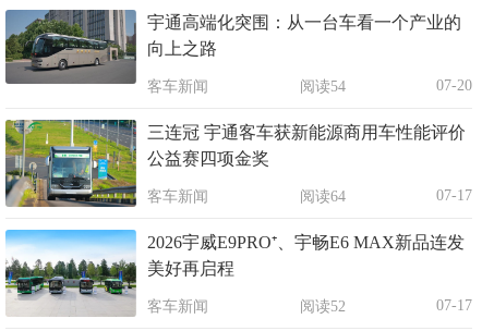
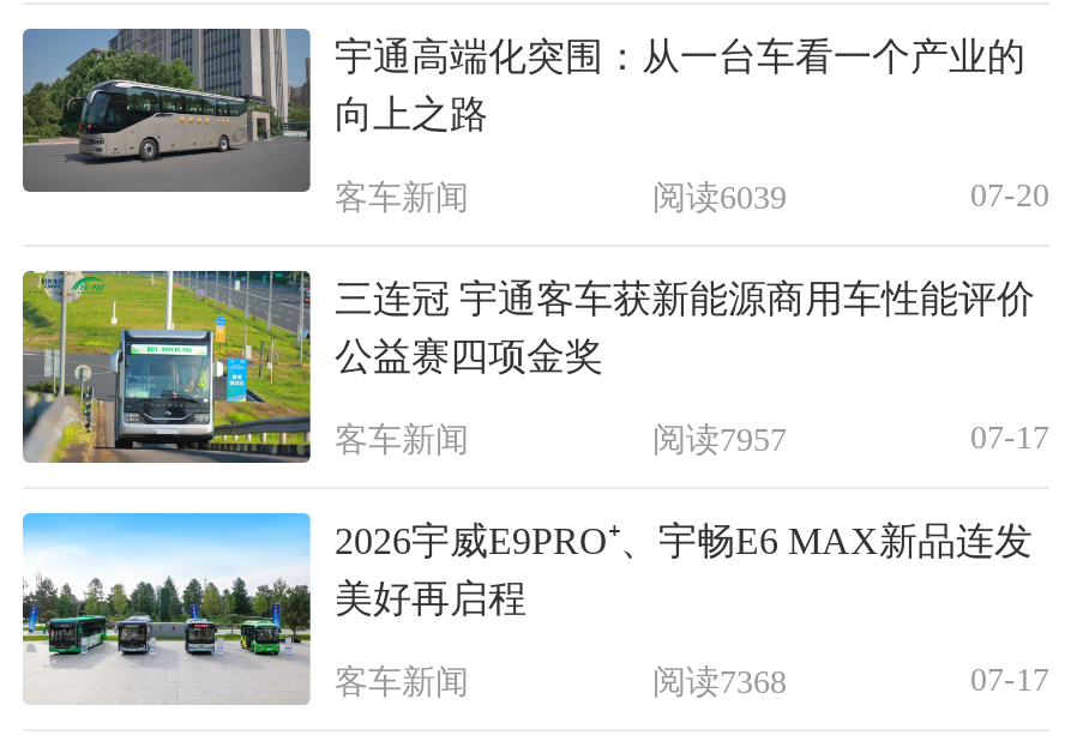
[299,78,345,95] 阅读54 -> [652,180,787,216] 阅读6039
[299,188,345,205] 阅读64 -> [652,422,787,458] 阅读7957
[299,298,345,315] 阅读52 -> [652,664,787,700] 阅读7368

